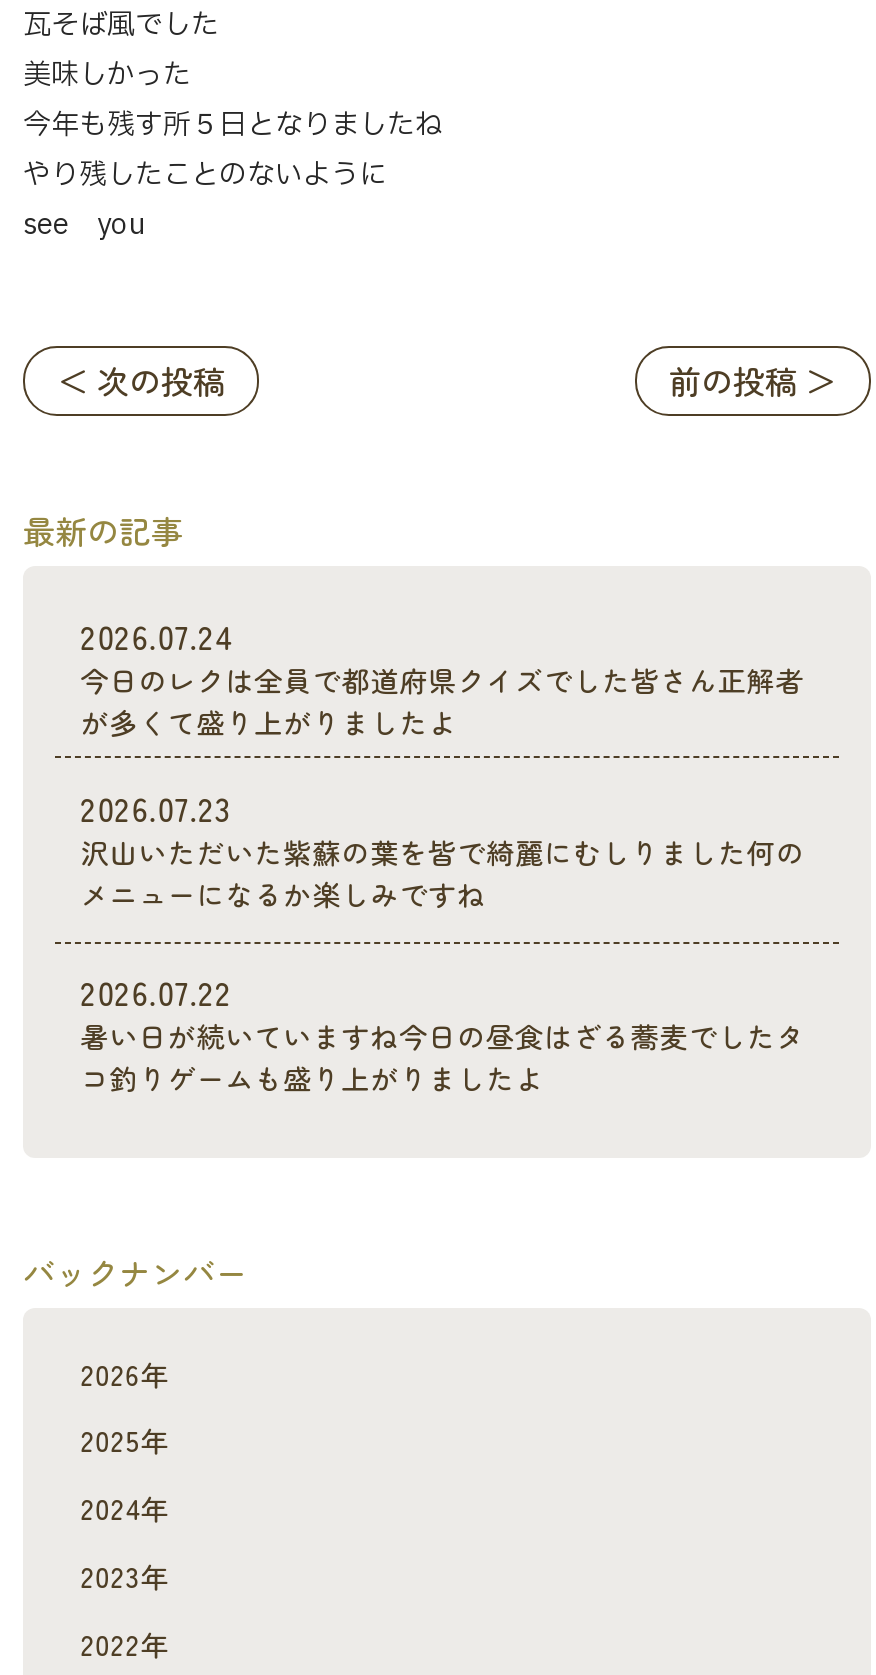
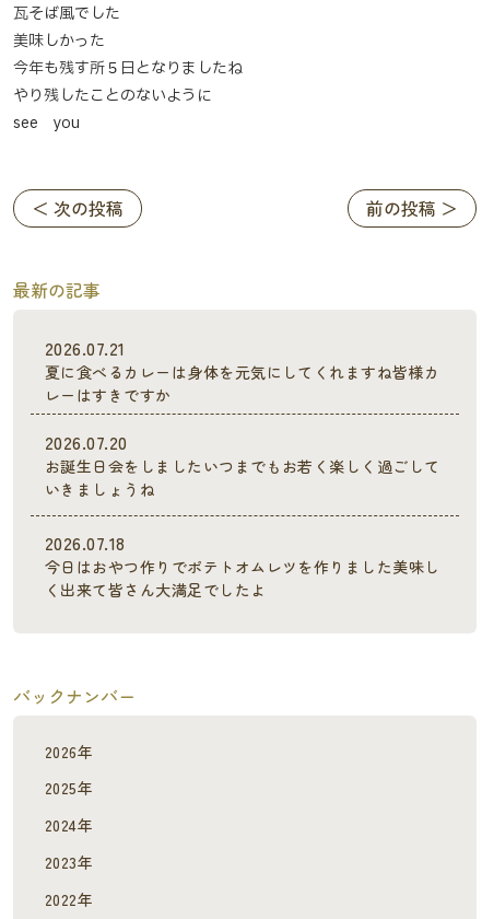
[81,611,805,741] 2026.07.24 | 今日のレクは全員で都道府県クイズでした皆さん正解者 | が多くて盛り上がりましたよ -> [45,334,440,405] 2026.07.21 | 夏に食べるカレーは身体を元気にしてくれますね皆様カ | レーはすきですか
[81,784,805,914] 2026.07.23 | 沢山いただいた紫蘇の葉を皆で綺麗にむしりました何の | メニューになるか楽しみですね -> [45,429,440,500] 2026.07.20 | お誕生日会をしましたいつまでもお若く楽しく過ごして | いきましょうね
[81,969,805,1099] 2026.07.22 | 暑い日が続いていますね今日の昼食はざる蕎麦でしたタ | コ釣りゲームも盛り上がりましたよ -> [45,530,440,601] 2026.07.18 | 今日はおやつ作りでポテトオムレツを作りました美味し | く出来て皆さん大満足でしたよ

